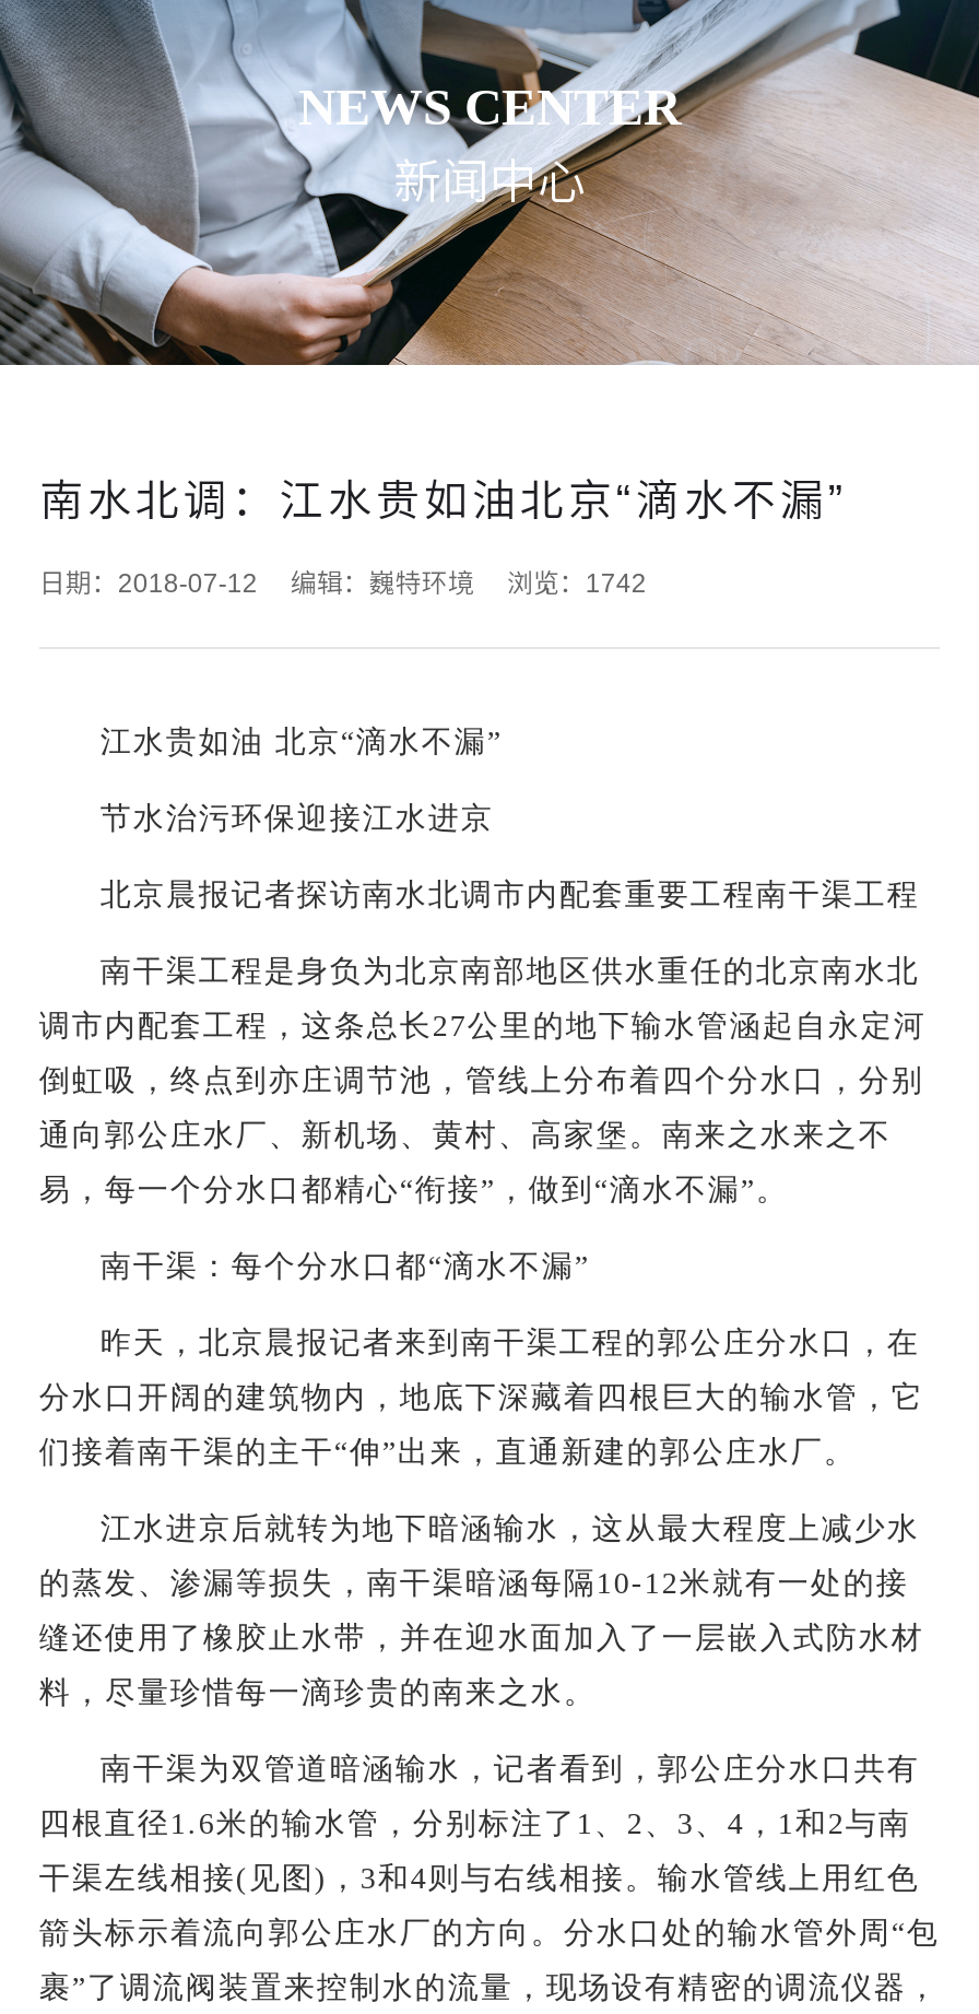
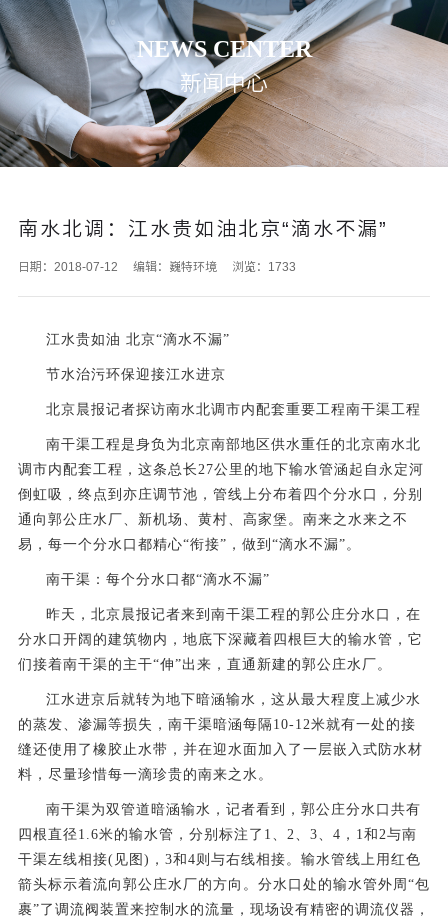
[39,568,647,599] 日期：2018-07-12 编辑：巍特环境 浏览：1742 -> [18,260,296,274] 日期：2018-07-12 编辑：巍特环境 浏览：1733

